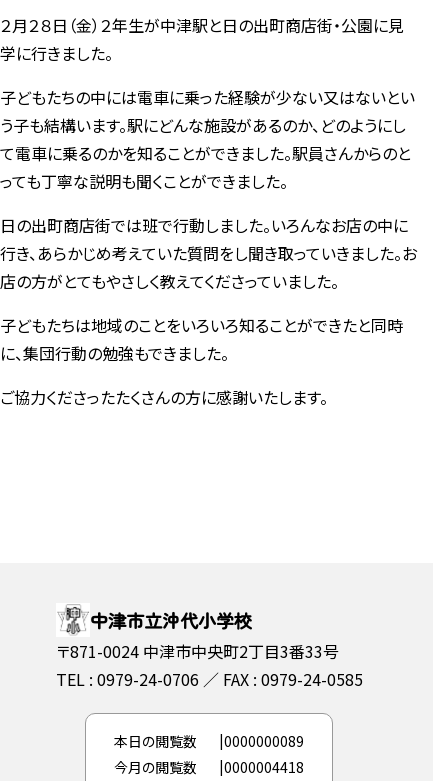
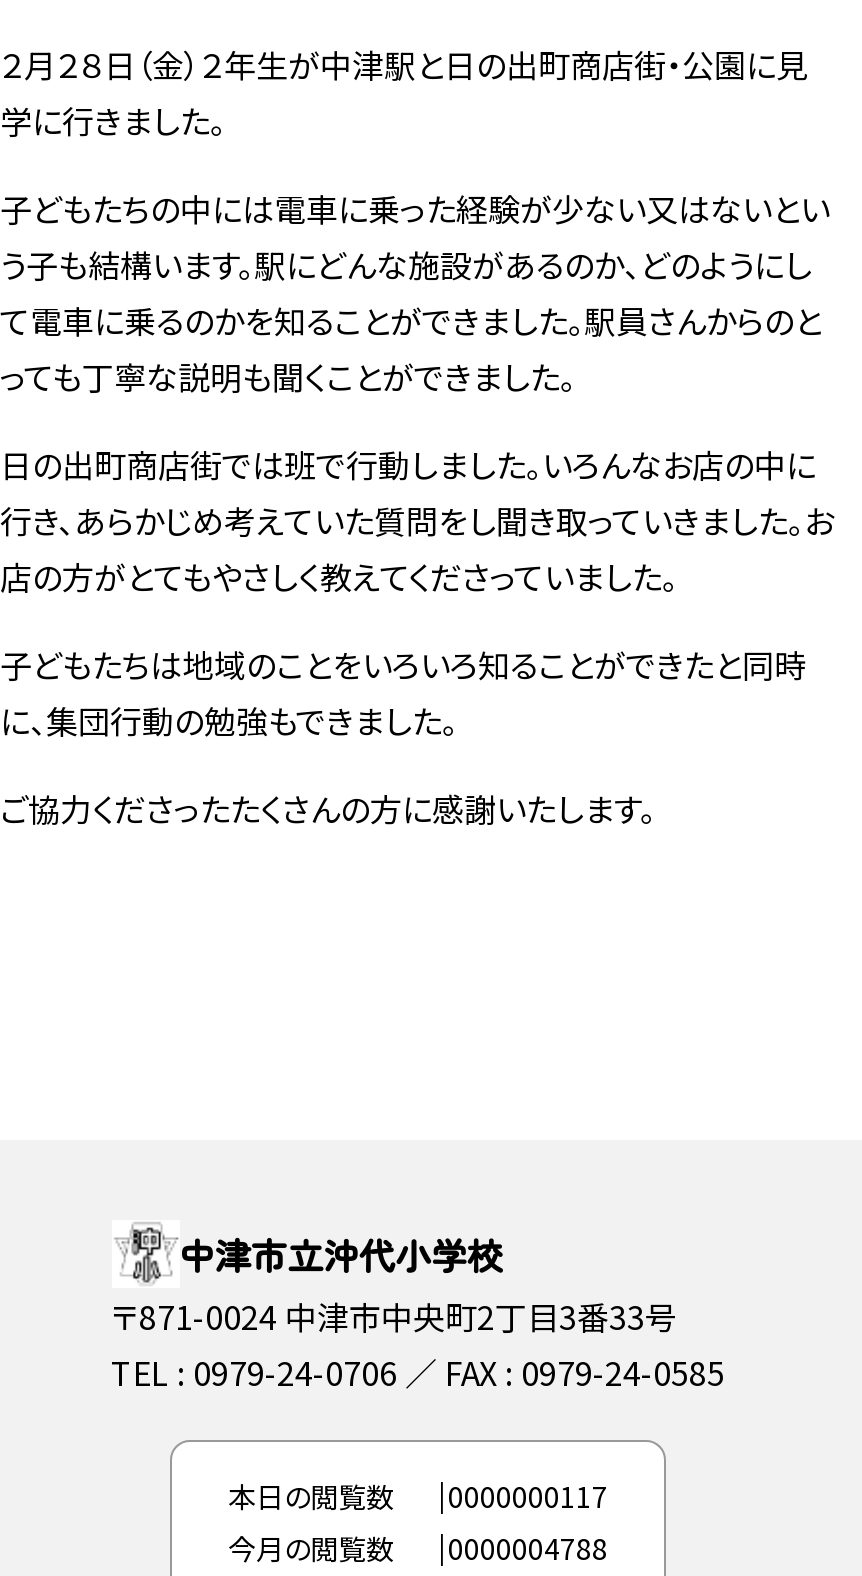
[114,731,304,751] 本日の閲覧数 0000000089 -> [228,1476,608,1516] 本日の閲覧数 0000000117
[114,757,304,777] 今月の閲覧数 0000004418 -> [228,1528,608,1568] 今月の閲覧数 0000004788

